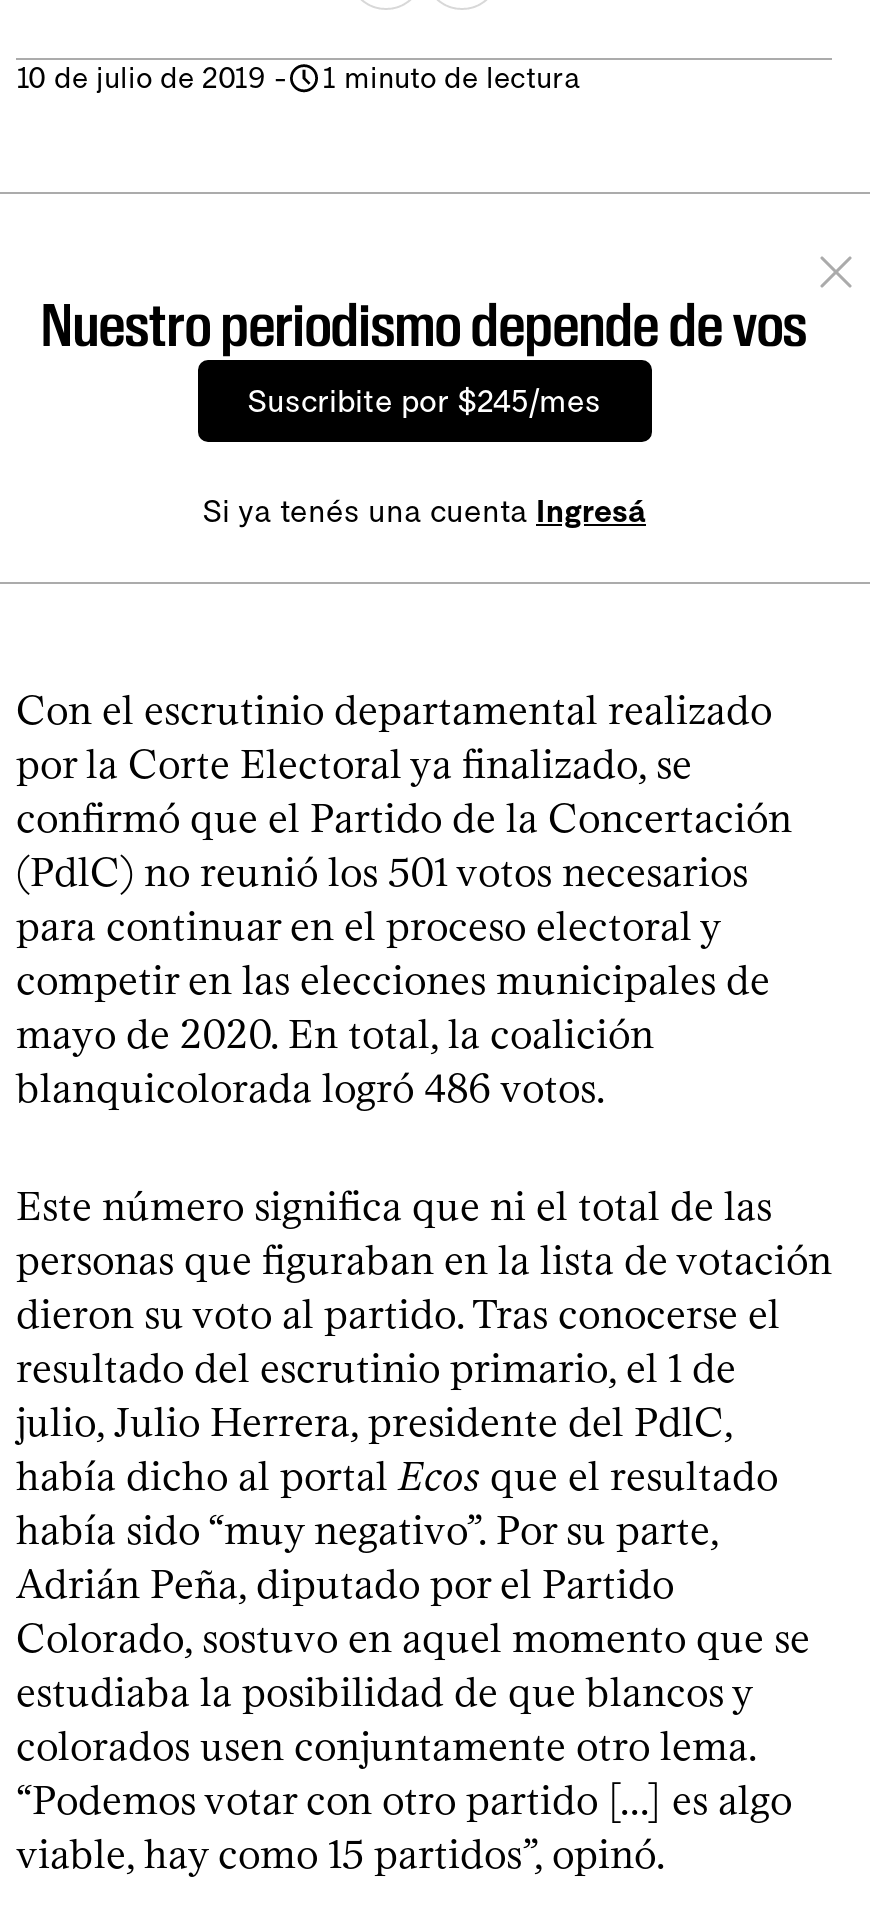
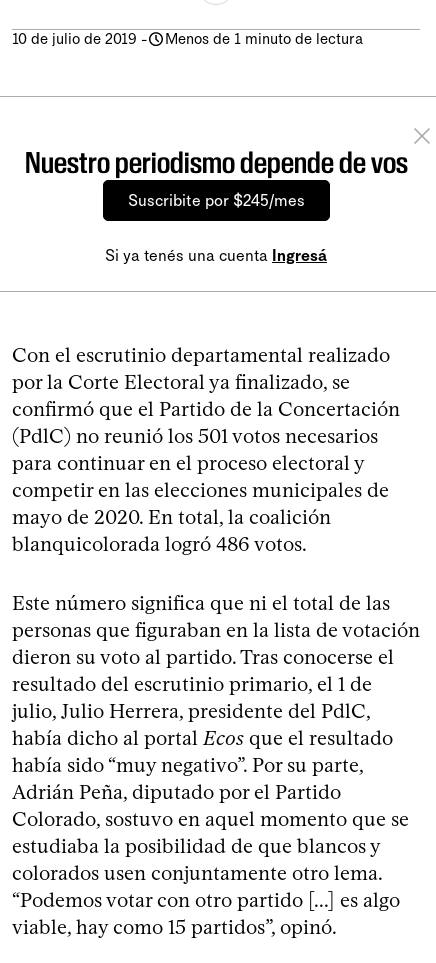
[322,59,580,95] 1 minuto de lectura -> [165,30,363,48] Menos de 1 minuto de lectura

